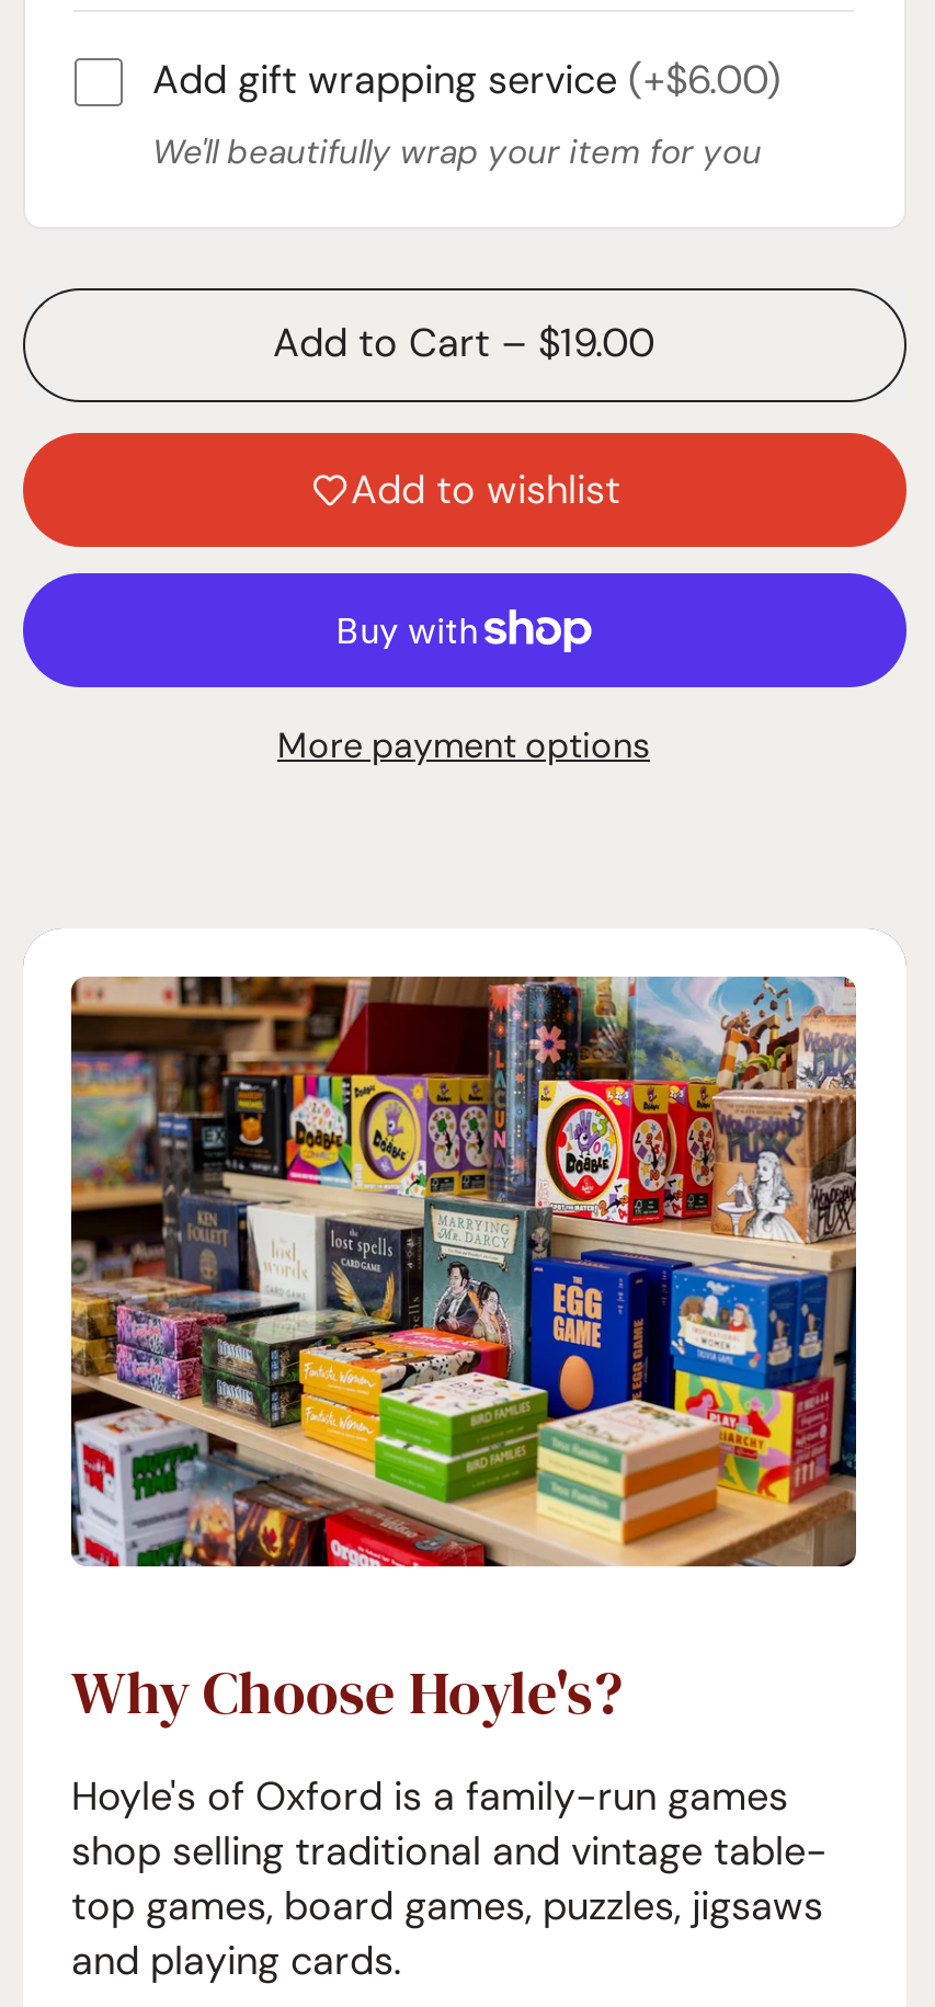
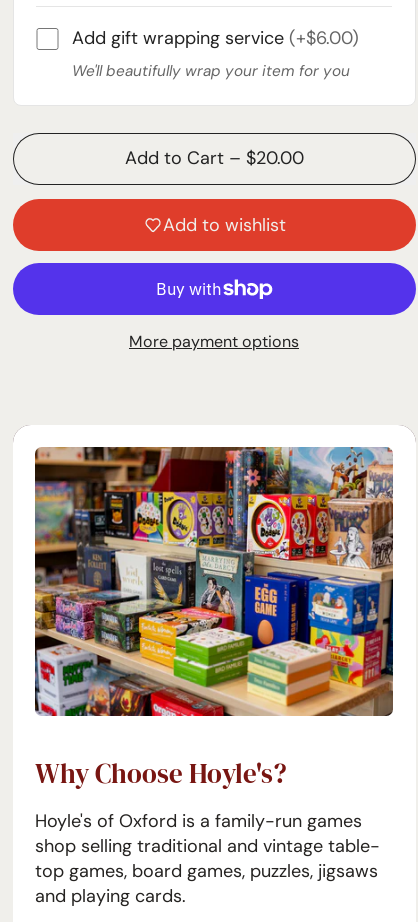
[273,317,654,370] Add to Cart – $19.00 -> [124,146,303,170] Add to Cart – $20.00

